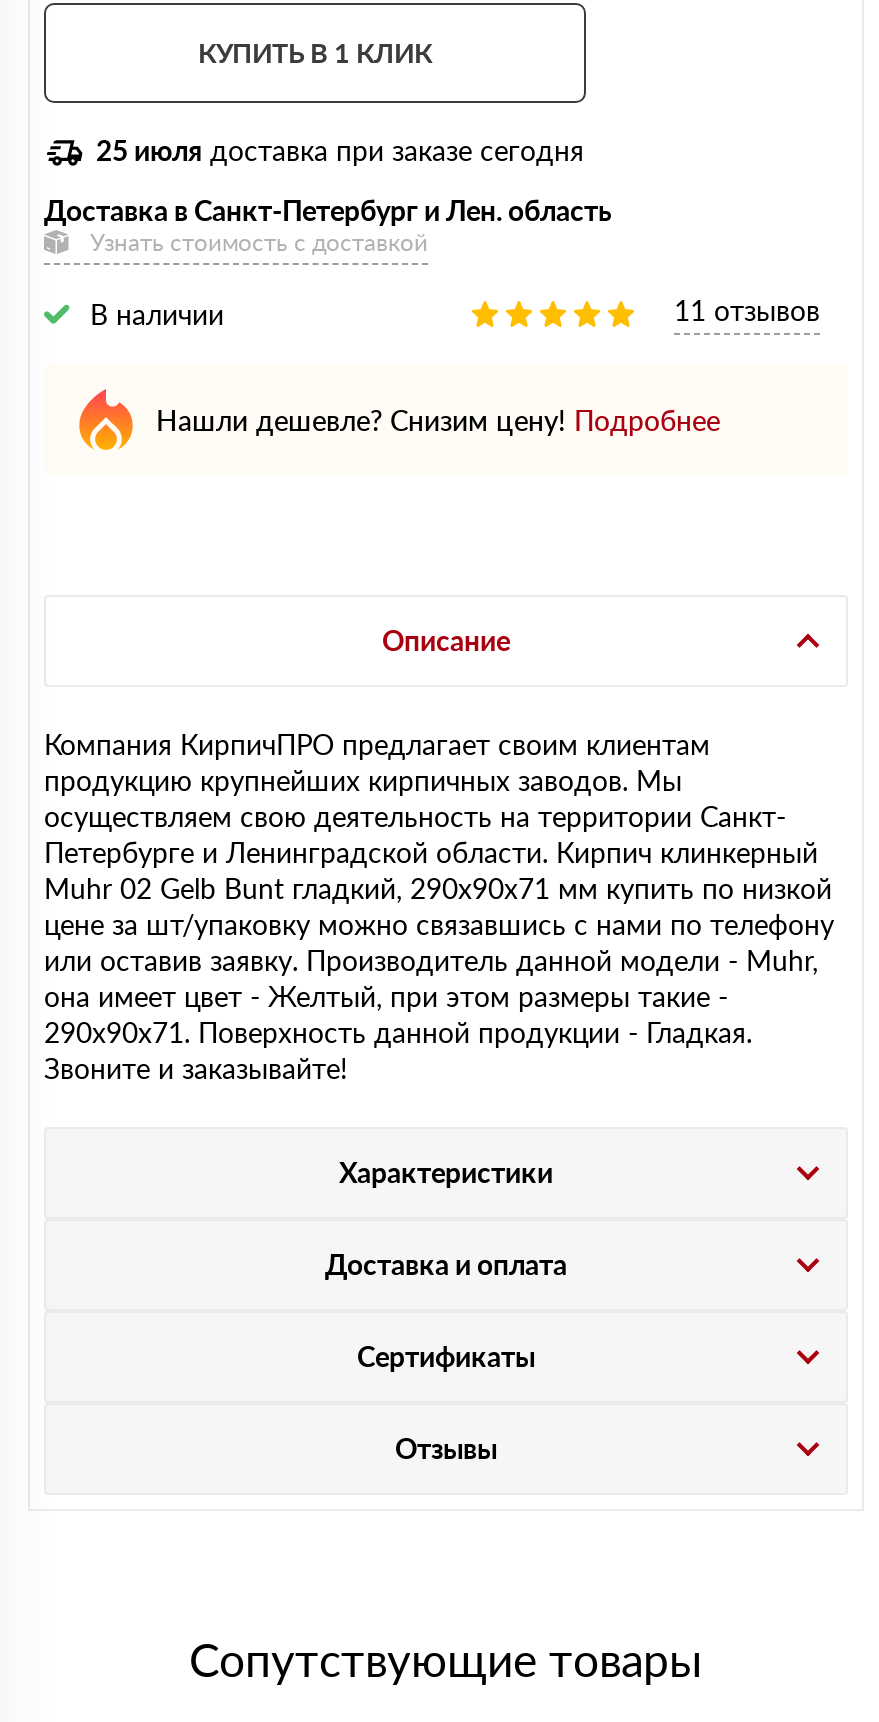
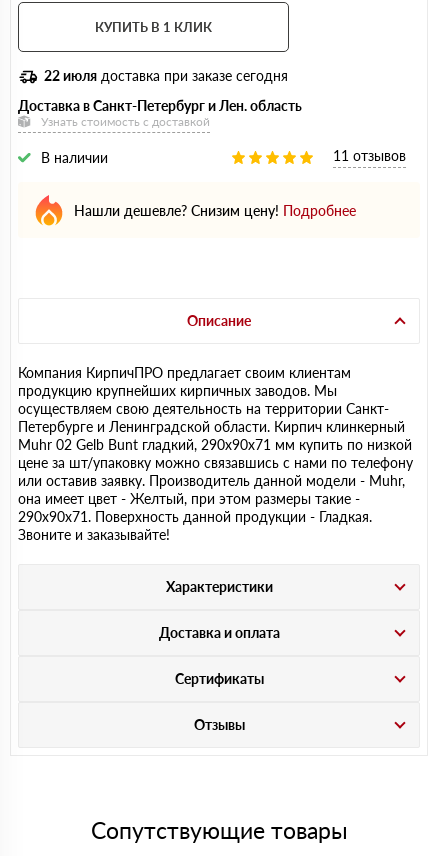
[96,133,584,167] 25 июля доставка при заказе сегодня -> [44,67,288,84] 22 июля доставка при заказе сегодня

